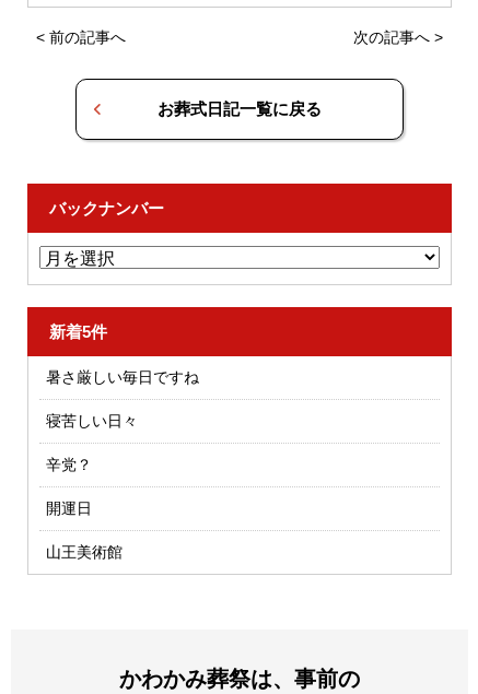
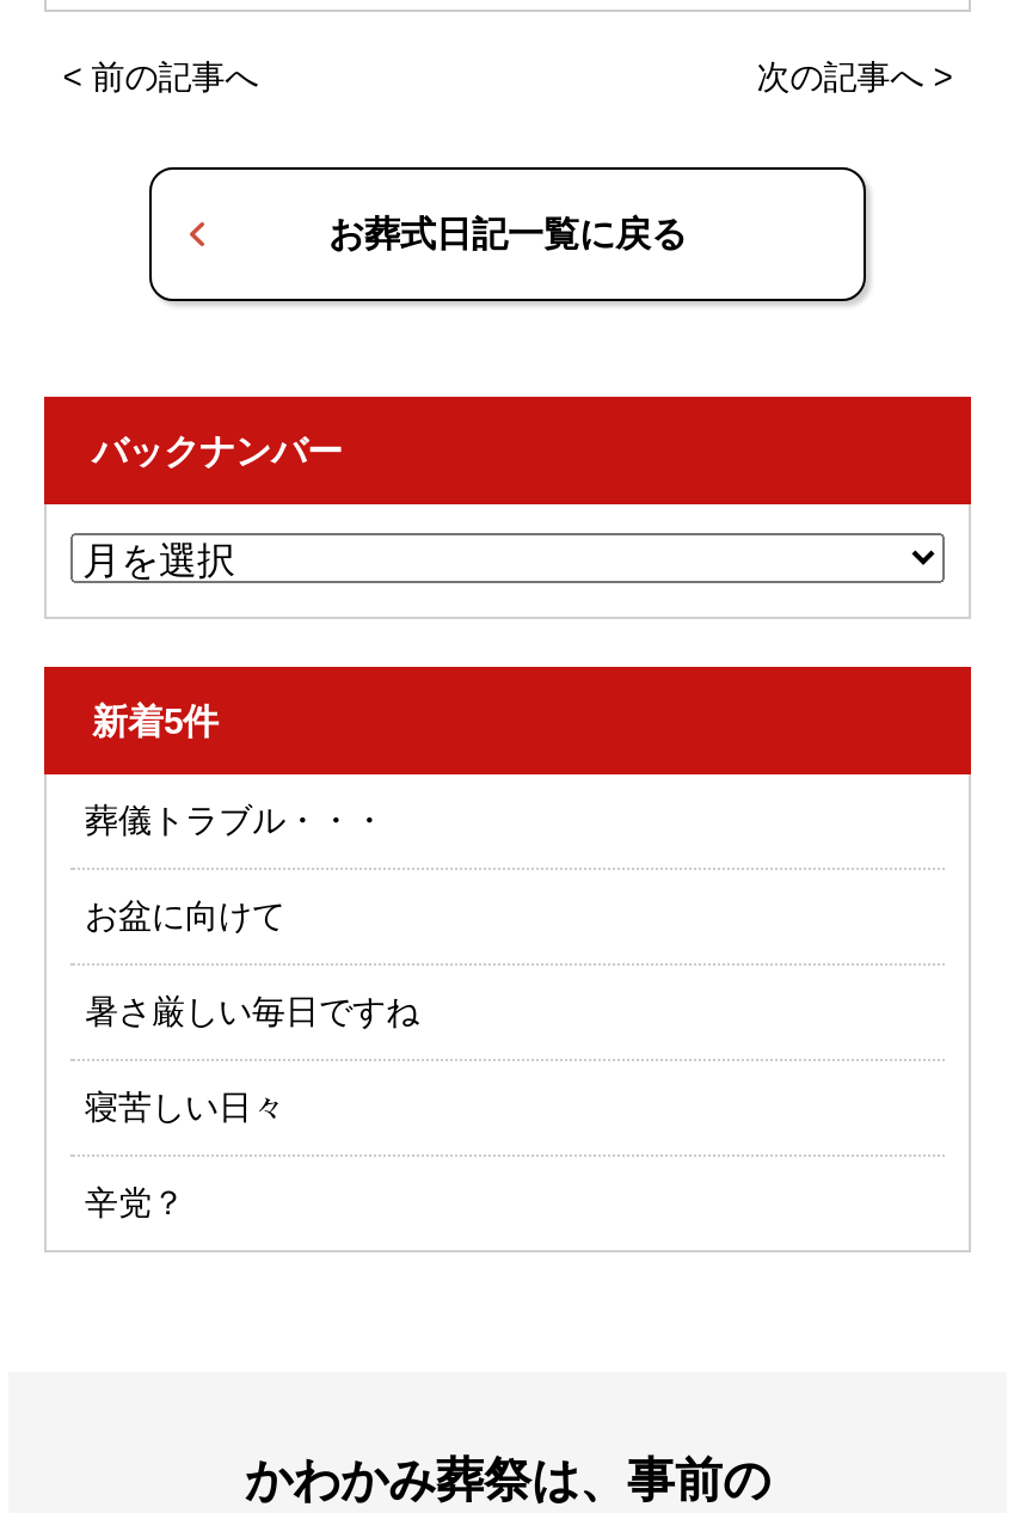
none -> [85,801,386,935] 葬儀トラブル・・・ | お盆に向けて
moved [46,368,199,473] -> [85,992,419,1221]: 暑さ厳しい毎日ですね | 寝苦しい日々 | 辛党？
[46,499,123,561] 開運日 | 山王美術館 -> none

